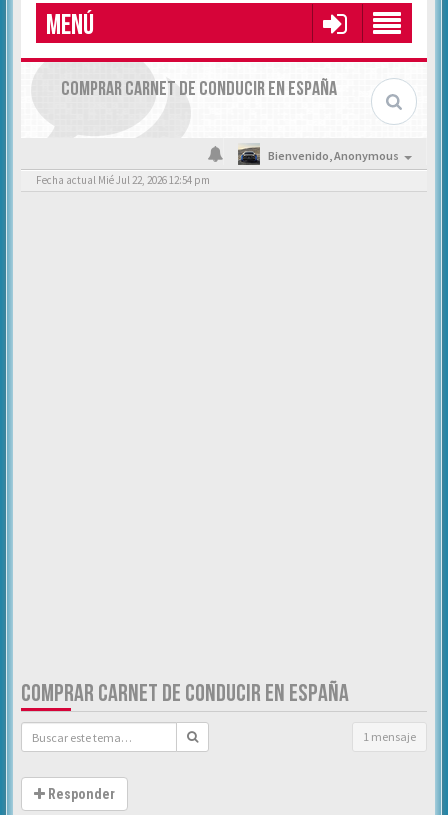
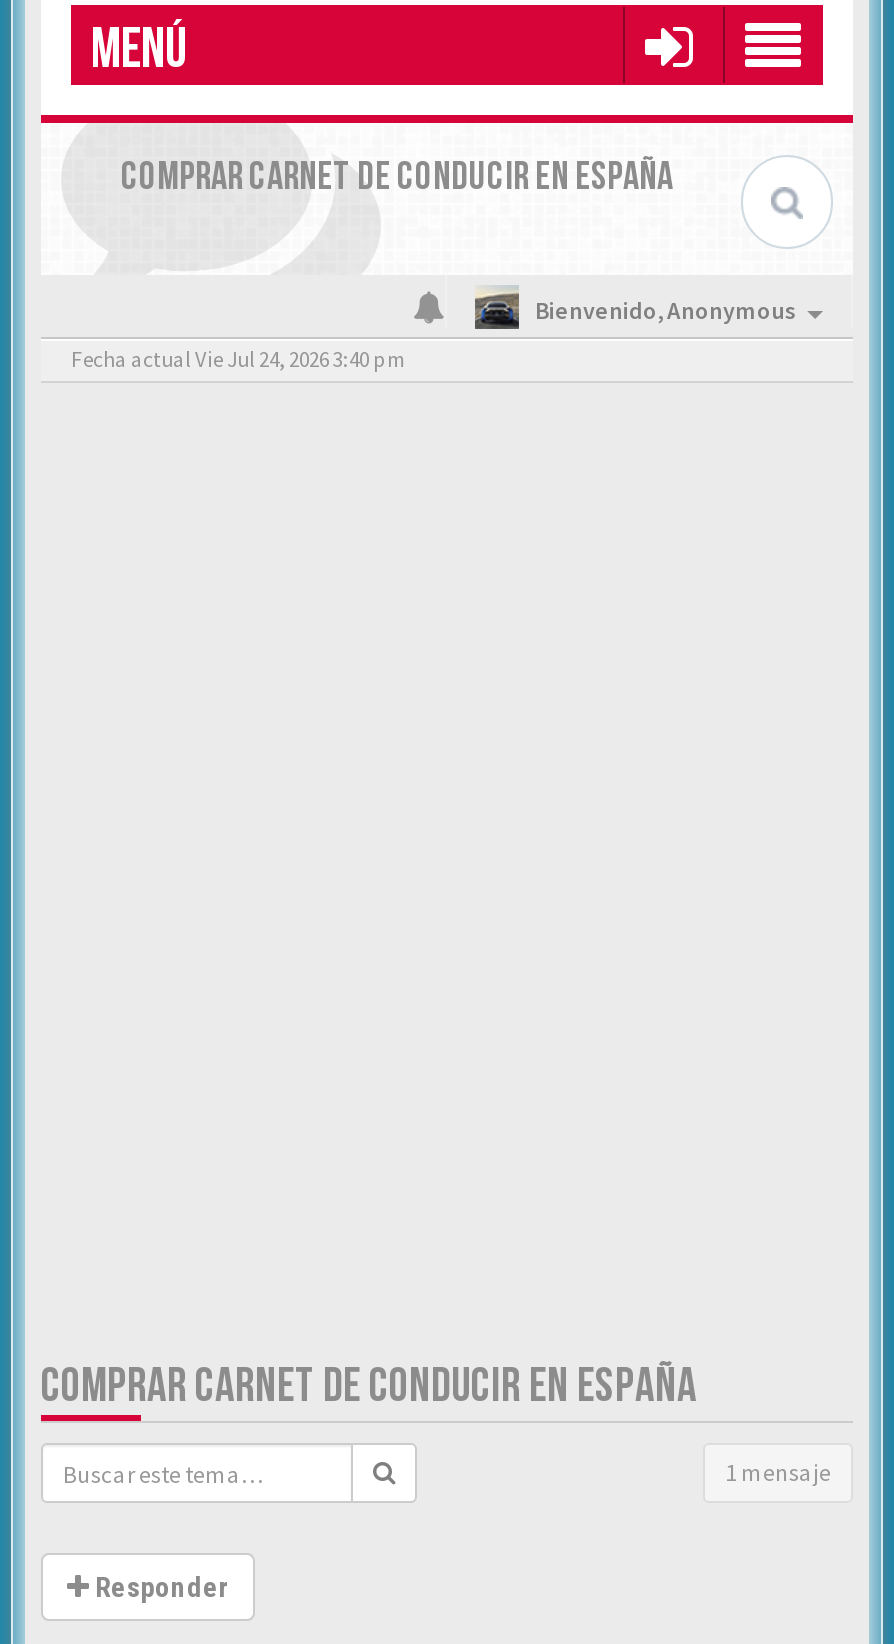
[36,173,210,187] Fecha actual Mié Jul 22, 2026 12:54 pm -> [71,345,405,373] Fecha actual Vie Jul 24, 2026 3:40 pm

